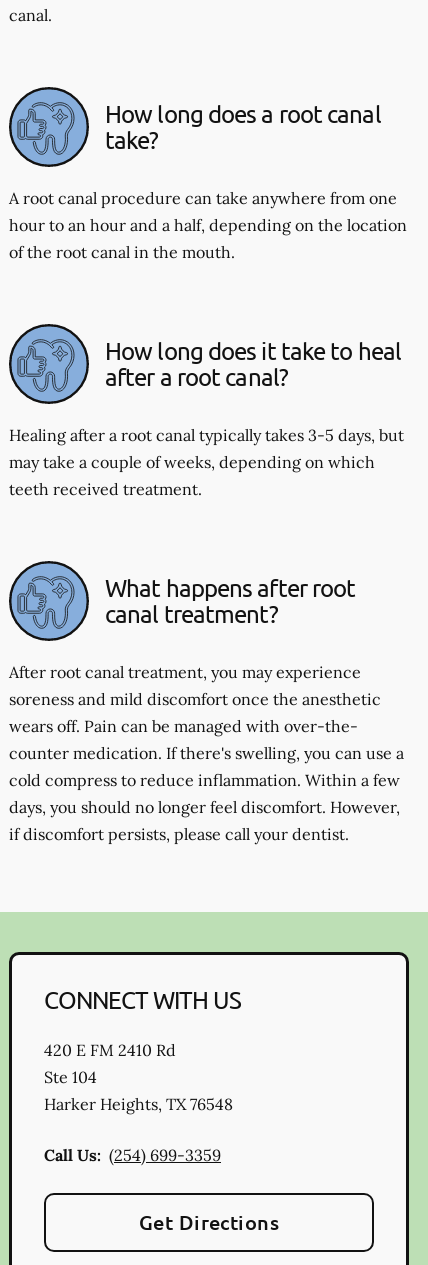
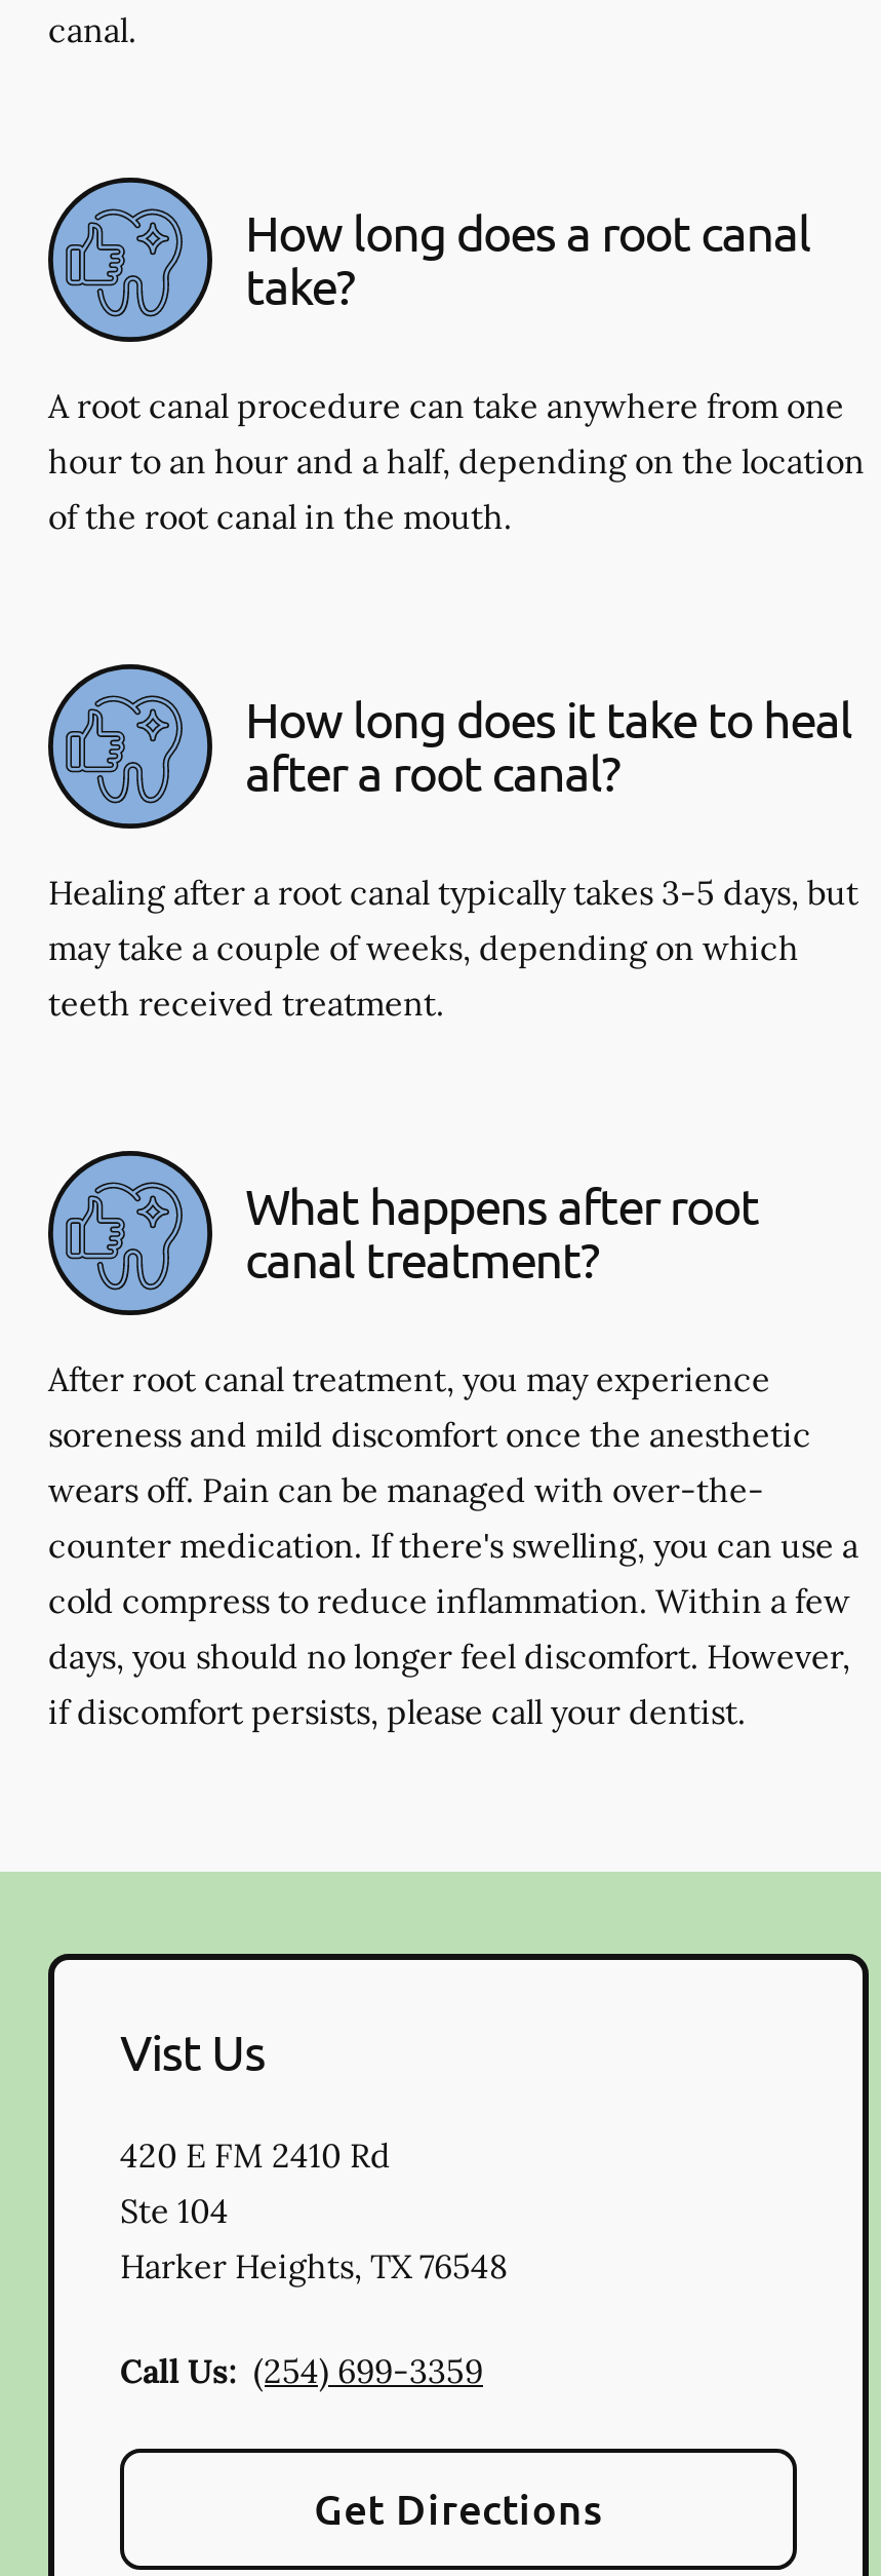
[44,985,241,1014] CONNECT WITH US -> [120,2022,265,2081] Vist Us

